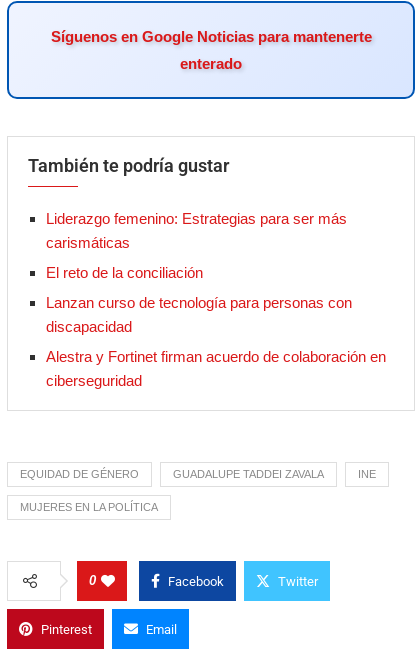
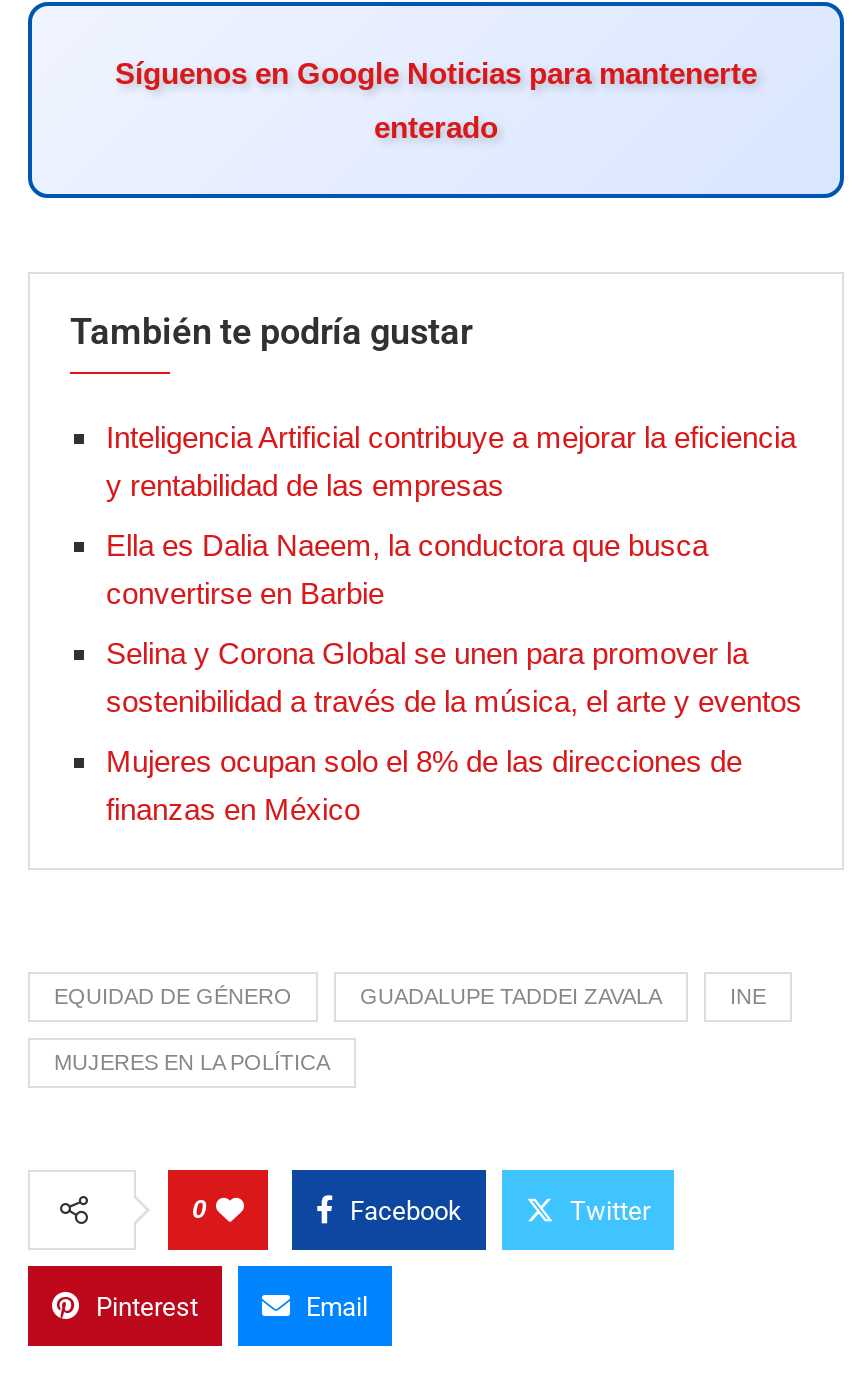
[46,210,347,251] Liderazgo femenino: Estrategias para ser más | carismáticas -> [106,420,796,502] Inteligencia Artificial contribuye a mejorar la eficiencia | y rentabilidad de las empresas
[46,264,203,281] El reto de la conciliación -> [106,528,708,610] Ella es Dalia Naeem, la conductora que busca | convertirse en Barbie
[46,294,352,335] Lanzan curso de tecnología para personas con | discapacidad -> [106,636,802,718] Selina y Corona Global se unen para promover la | sostenibilidad a través de la música, el arte y eventos
[46,348,386,389] Alestra y Fortinet firman acuerdo de colaboración en | ciberseguridad -> [106,744,742,826] Mujeres ocupan solo el 8% de las direcciones de | finanzas en México

